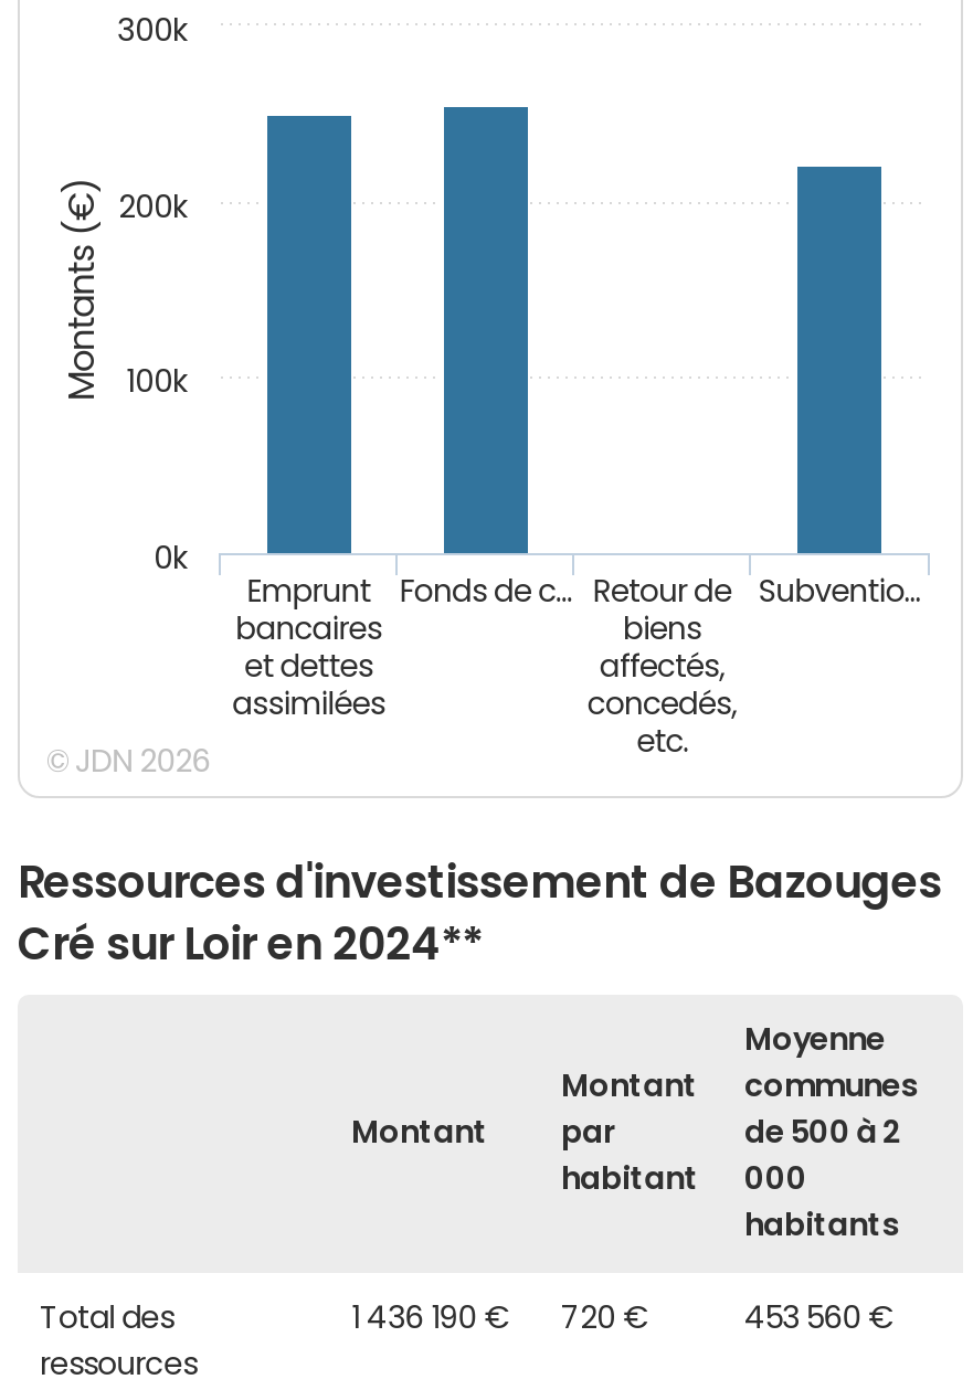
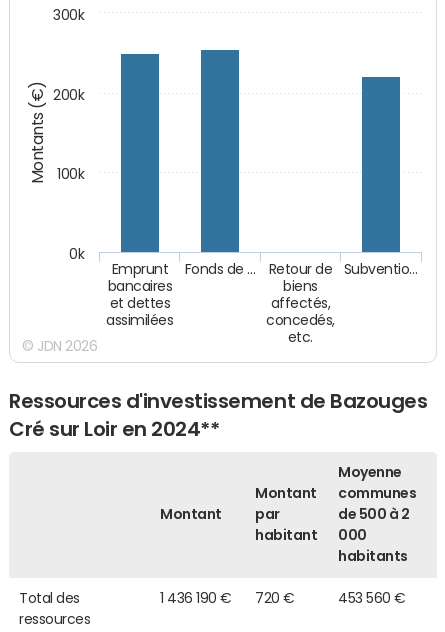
[400,576,572,607] Fonds de c… -> [184,262,256,276] Fonds de …

